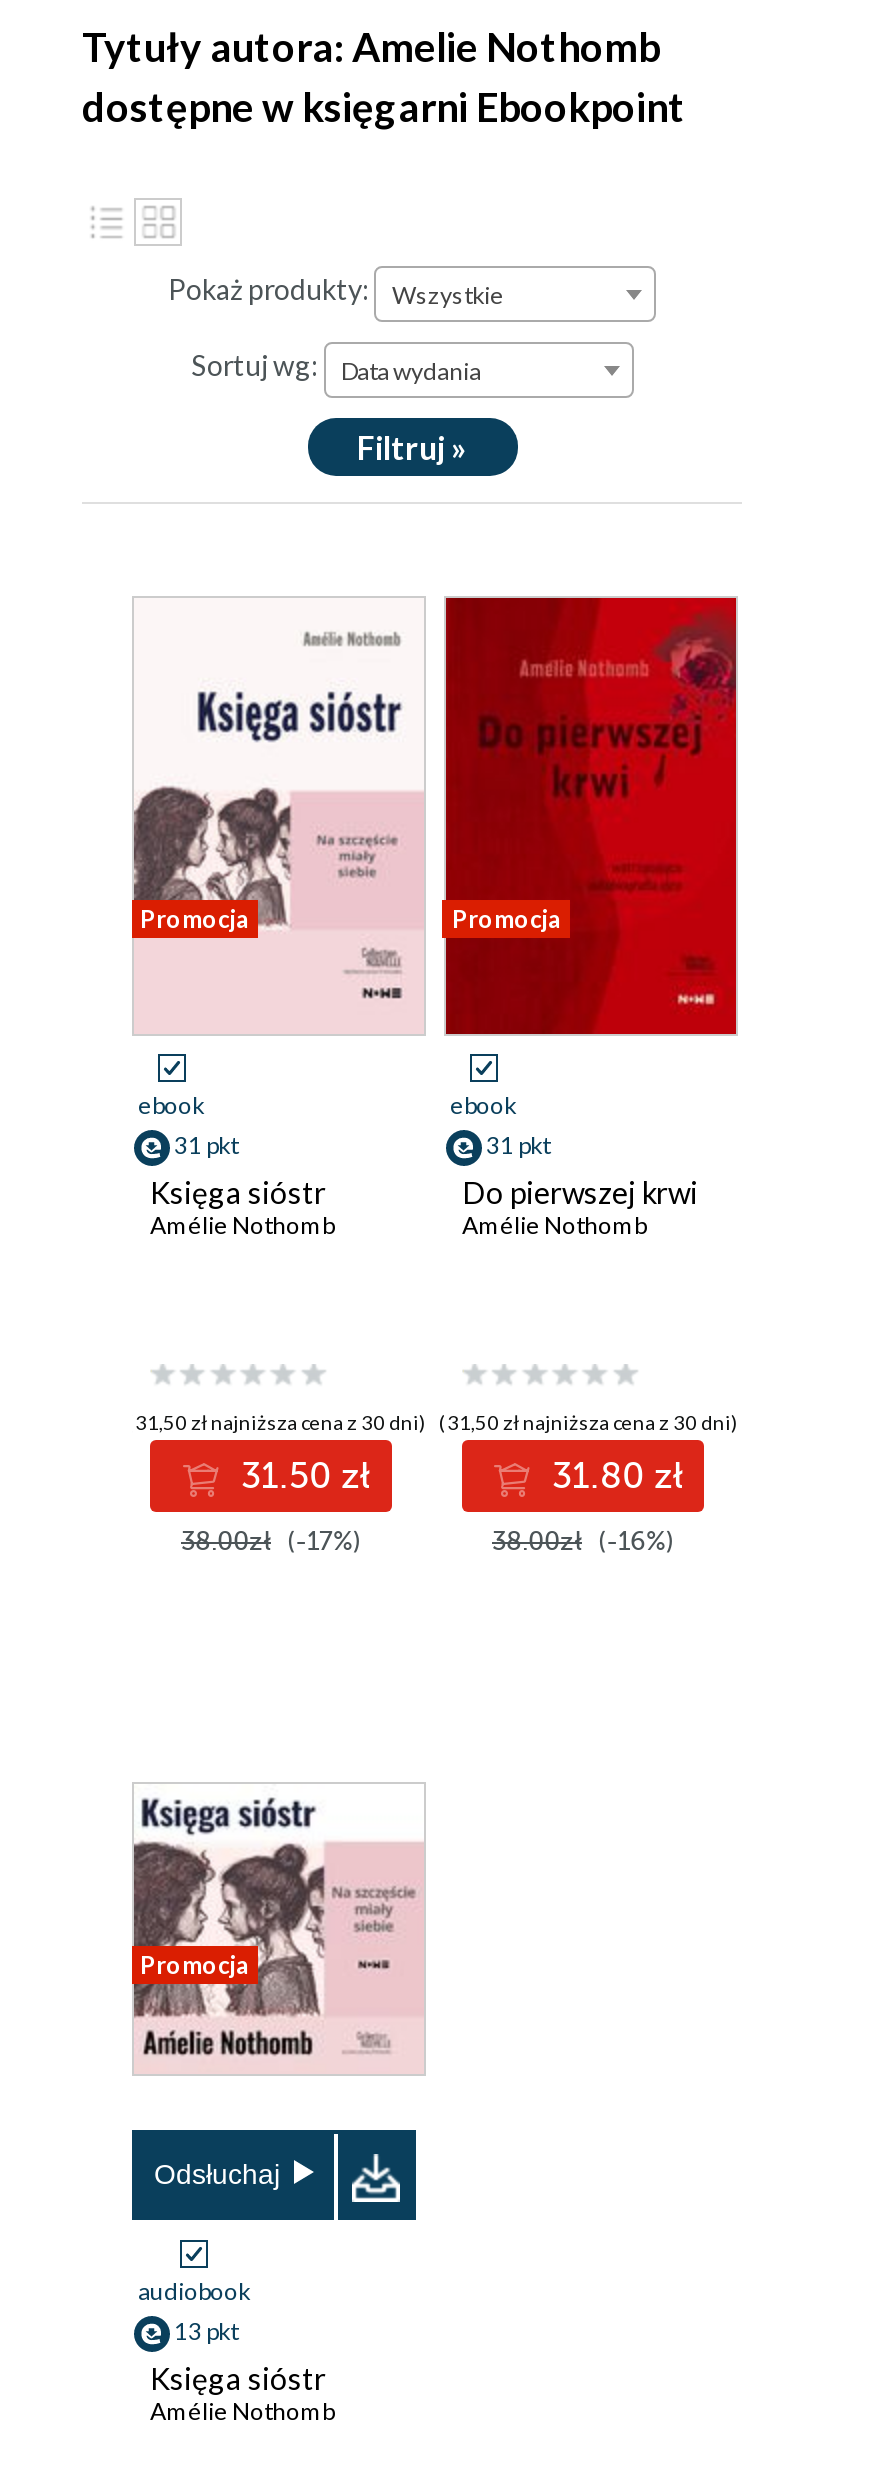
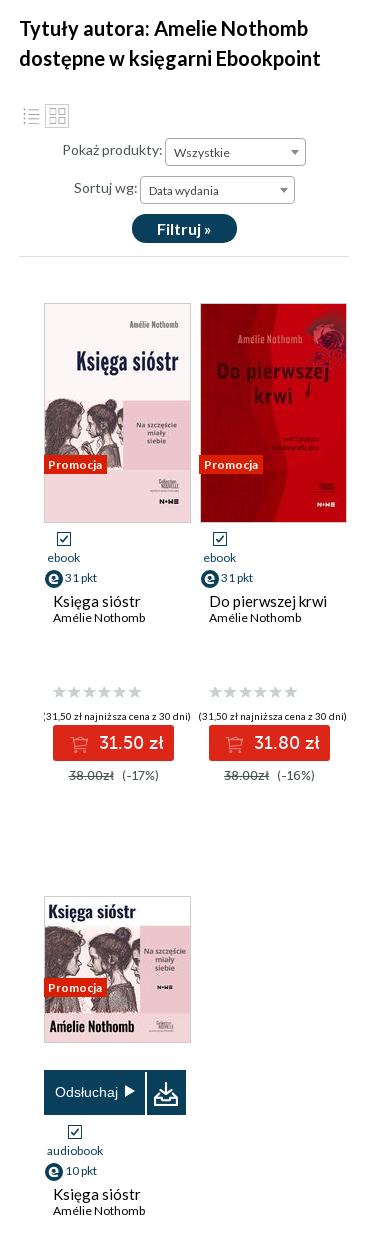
[174,2316,238,2346] 13 pkt -> [65,1163,97,1178] 10 pkt

